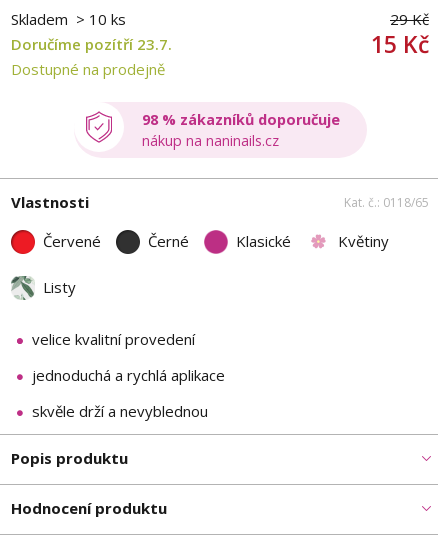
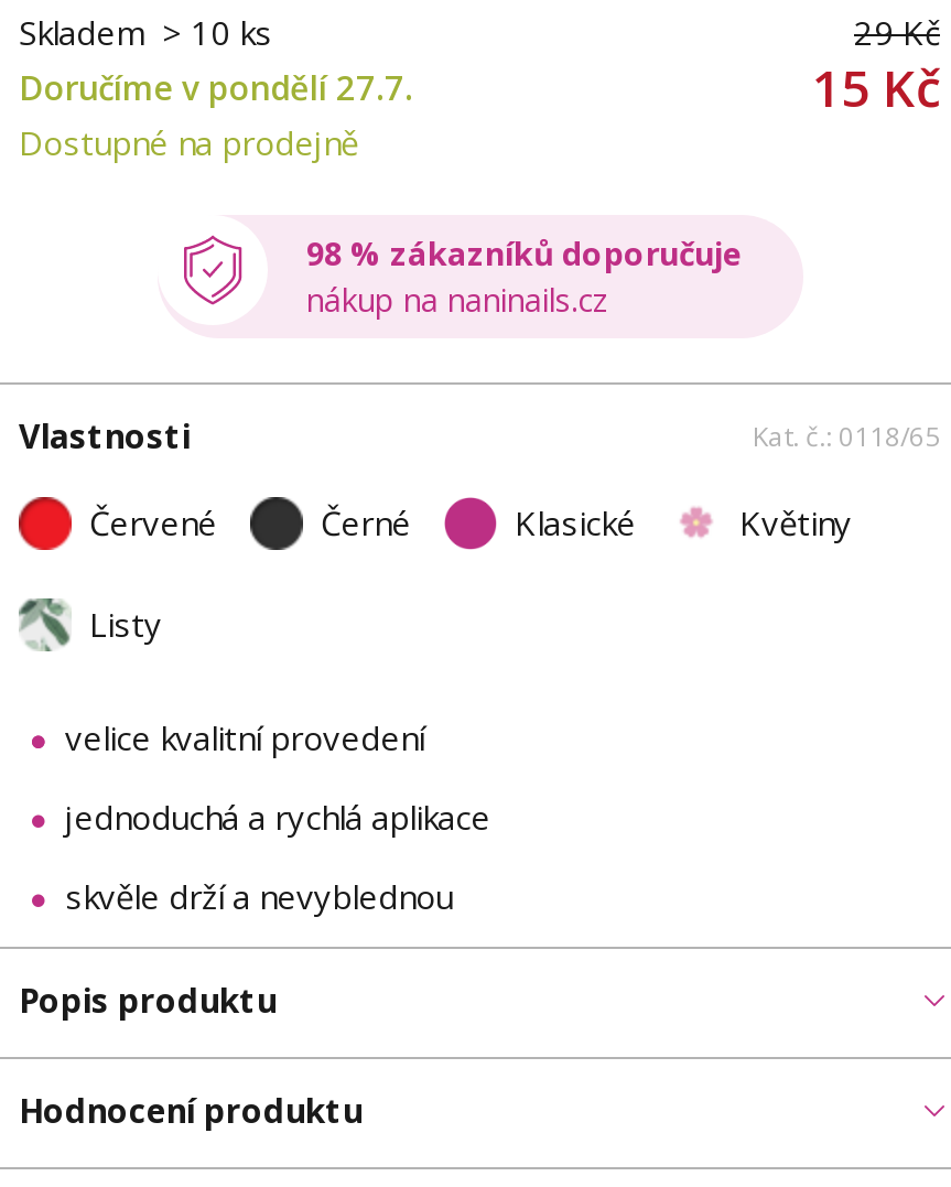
[11,34,172,54] Doručíme pozítří 23.7. -> [19,65,413,109] Doručíme v pondělí 27.7.

